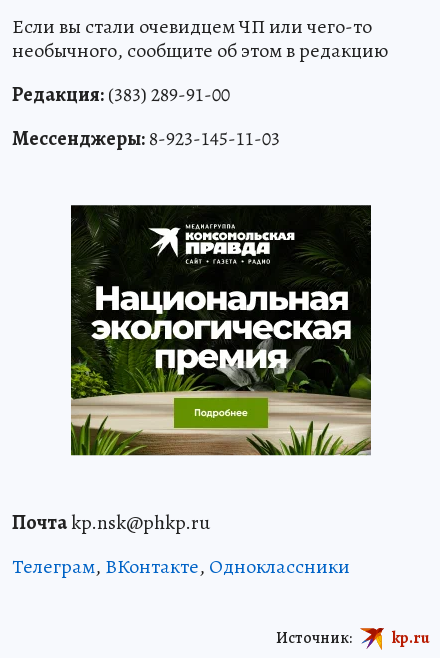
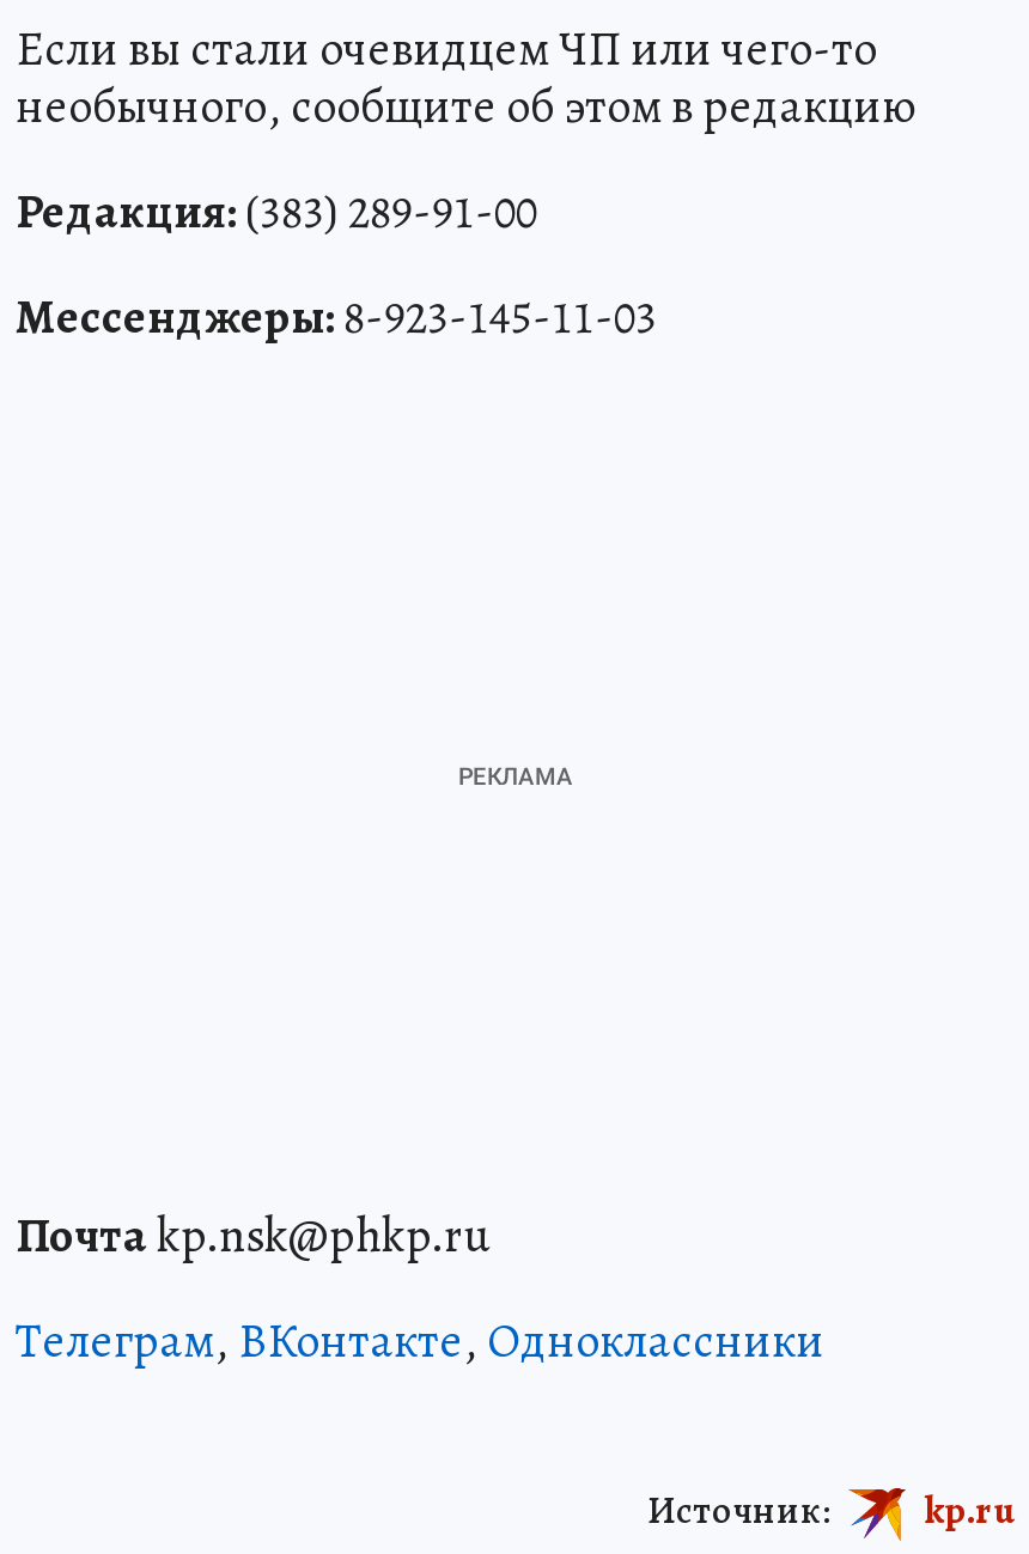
[70,204,372,456] [image] -> none

